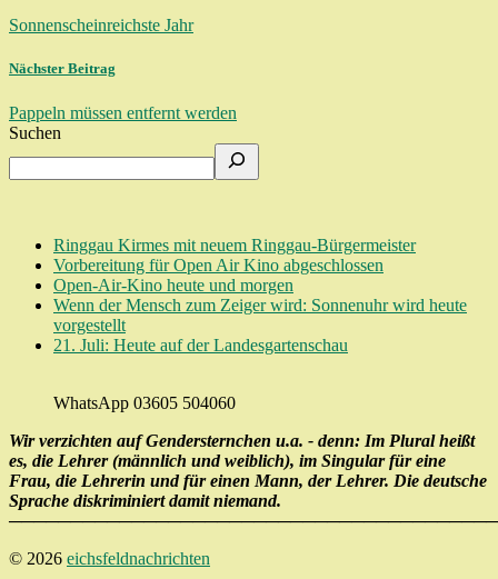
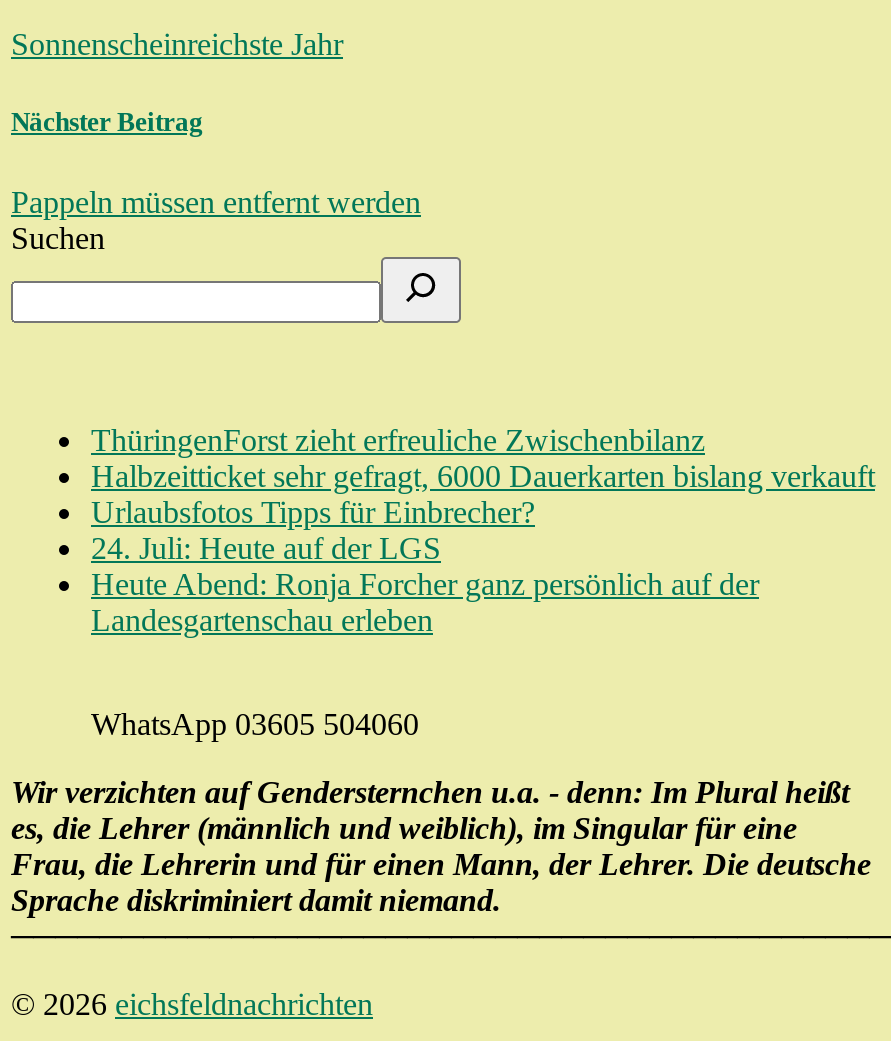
[53,235,467,354] Ringgau Kirmes mit neuem Ringgau-Bürgermeister | Vorbereitung für Open Air Kino abgeschlossen | Open-Air-Kino heute und morgen | Wenn der Mensch zum Zeiger wird: Sonnenuhr wird heute | vorgestellt | 21. Juli: Heute auf der Landesgartenschau -> [91,422,875,636] ThüringenForst zieht erfreuliche Zwischenbilanz | Halbzeitticket sehr gefragt, 6000 Dauerkarten bislang verkauft | Urlaubsfotos Tipps für Einbrecher? | 24. Juli: Heute auf der LGS | Heute Abend: Ronja Forcher ganz persönlich auf der | Landesgartenschau erleben

